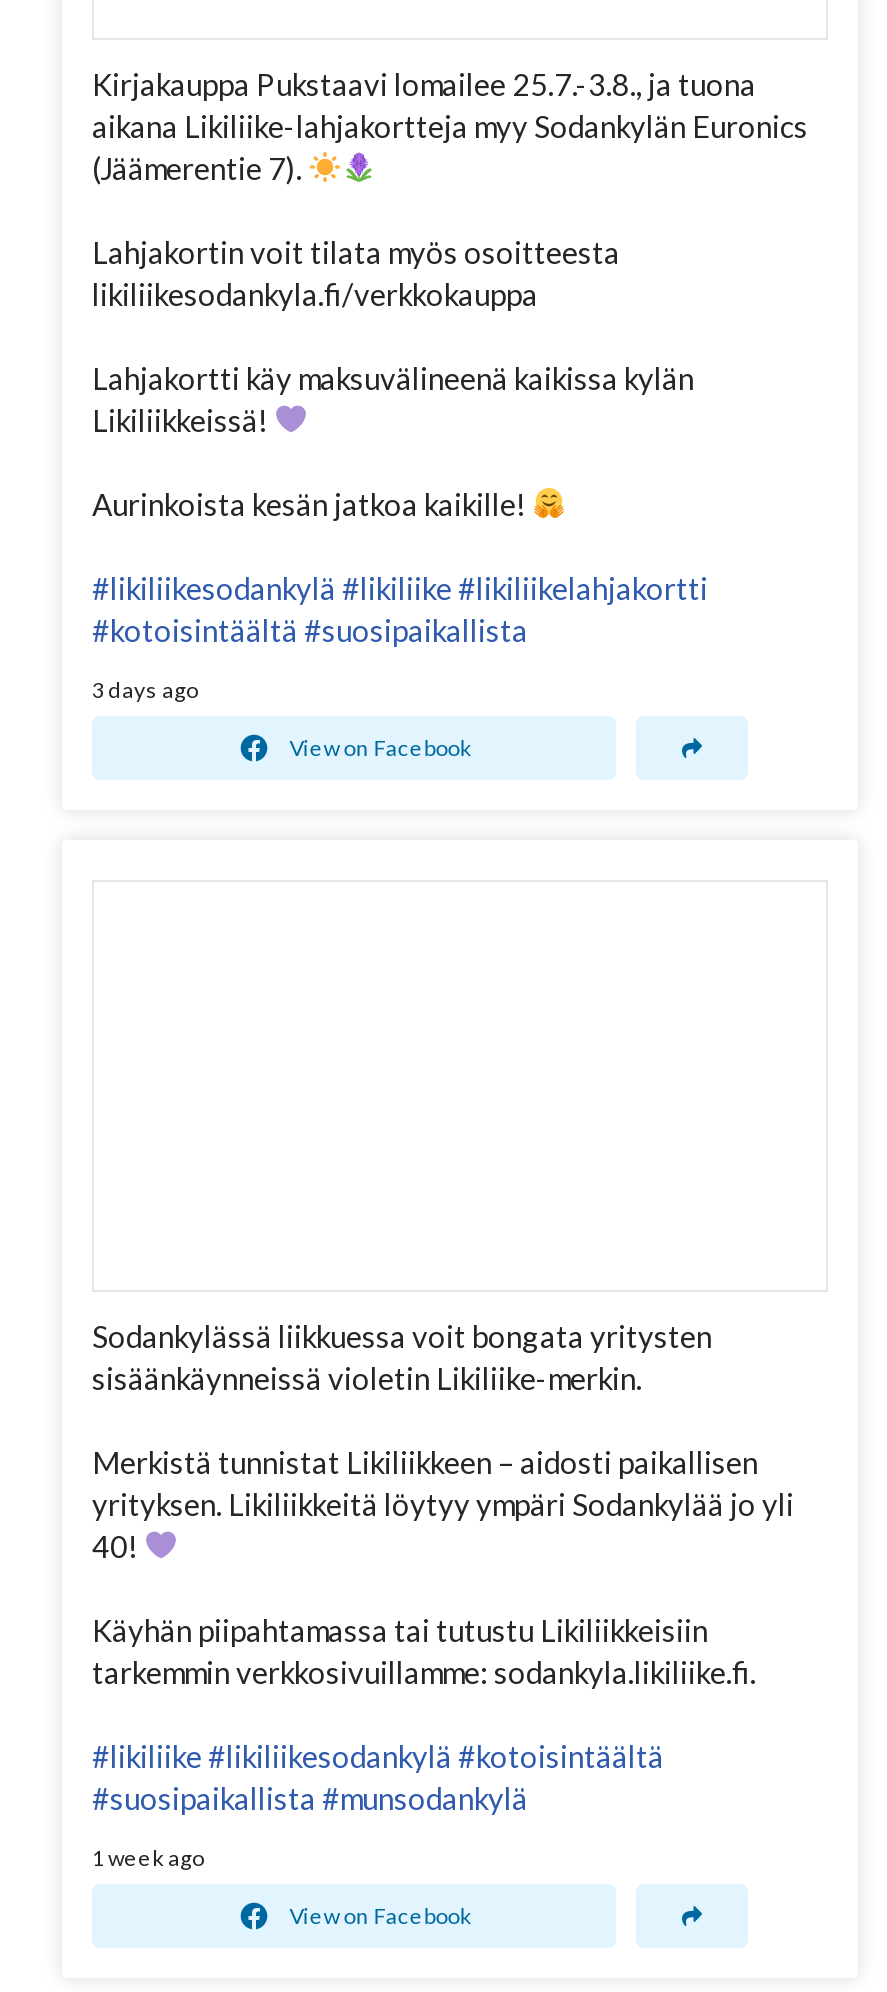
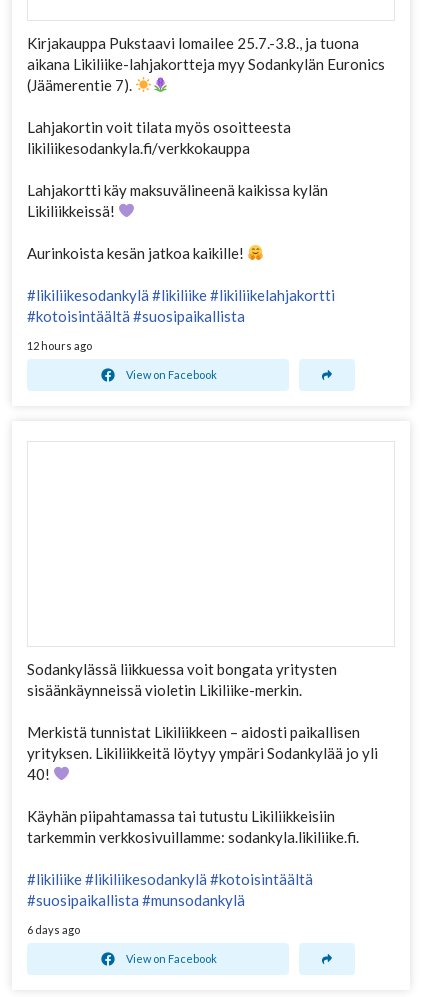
[92,676,198,702] 3 days ago -> [27,339,92,352] 12 hours ago
[92,1844,204,1870] 1 week ago -> [27,923,80,936] 6 days ago

